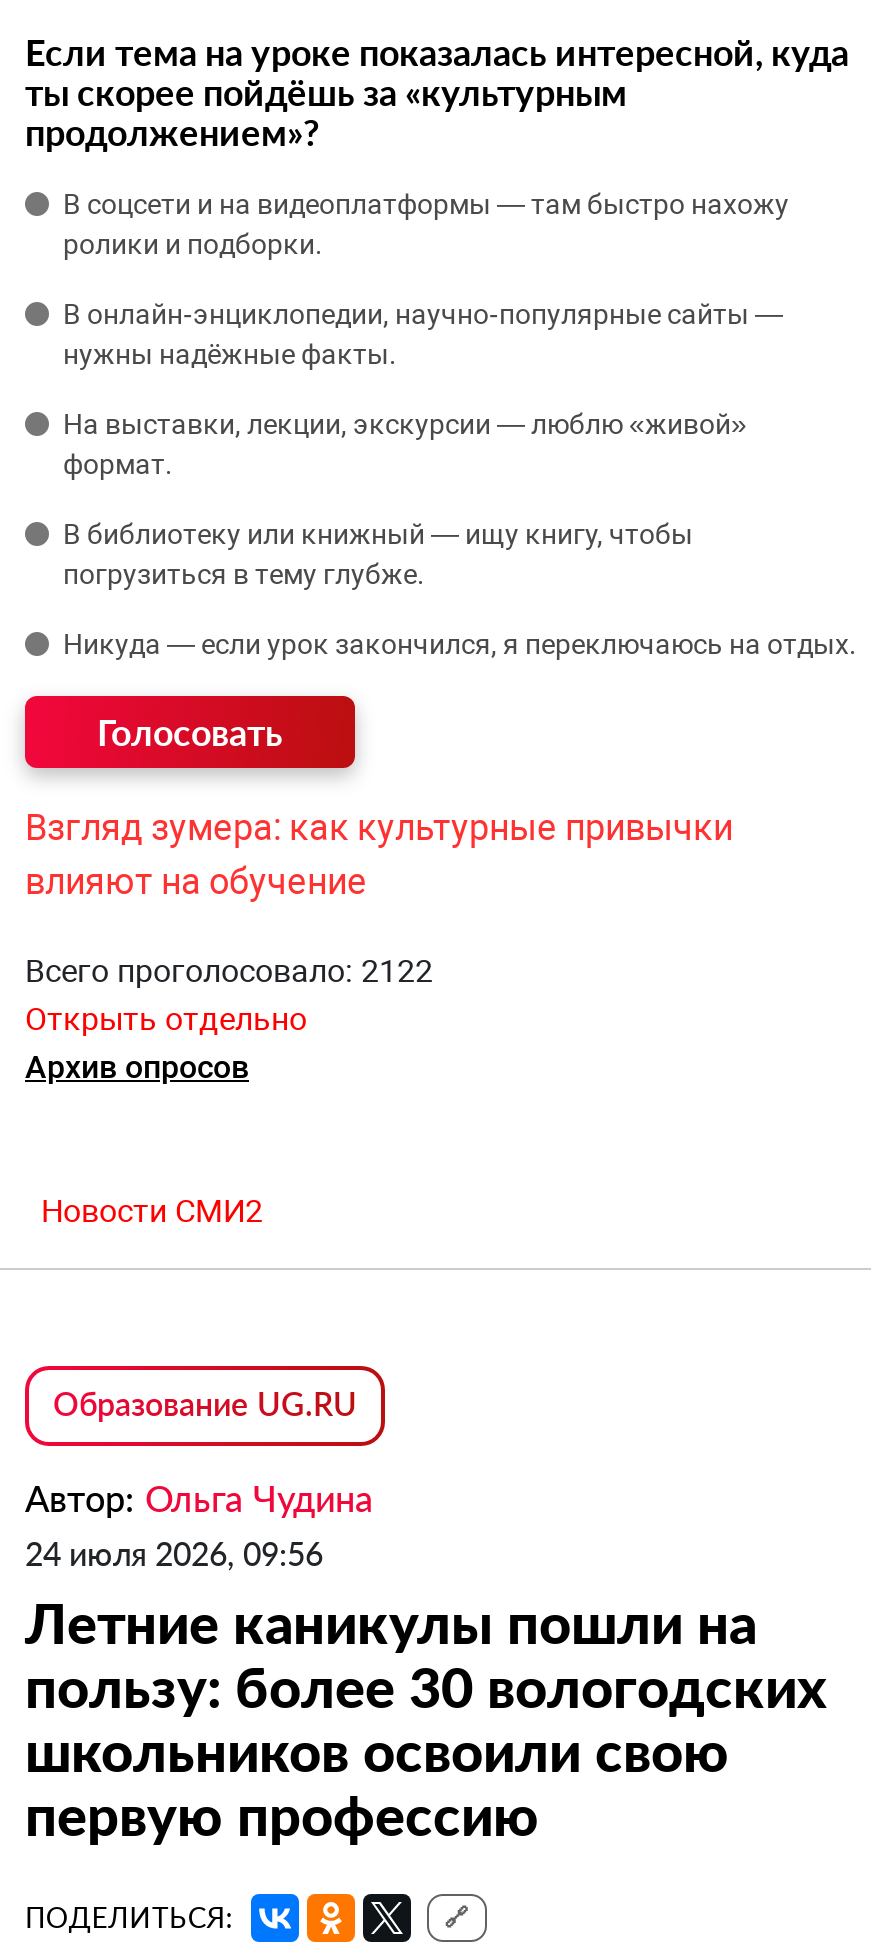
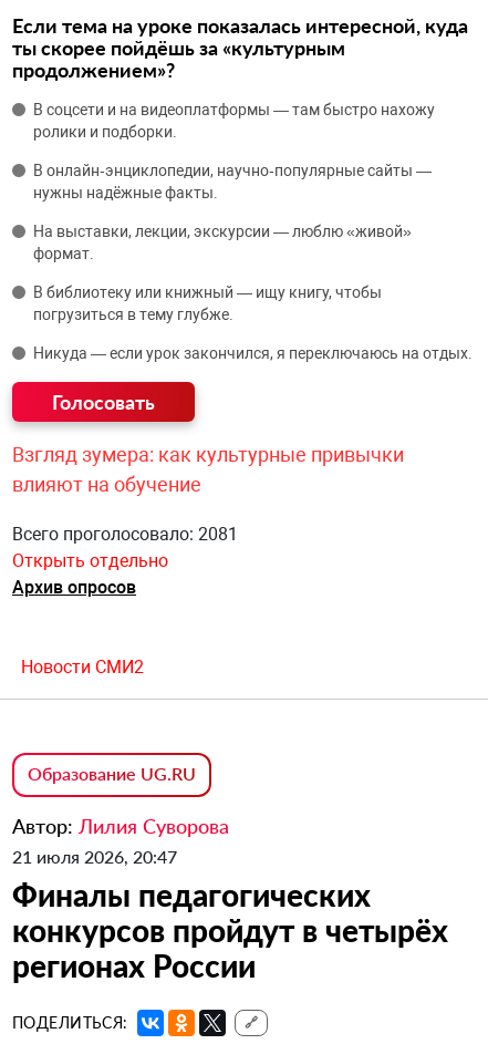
[25,952,433,990] Всего проголосовало: 2122 -> [12,524,238,545] Всего проголосовало: 2081
[25,1476,827,1848] Автор: Ольга Чудина | 24 июля 2026, 09:56 | Летние каникулы пошли на | пользу: более 30 вологодских | школьников освоили свою | первую профессию -> [12,814,448,984] Автор: Лилия Суворова | 21 июля 2026, 20:47 | Финалы педагогических | конкурсов пройдут в четырёх | регионах России

